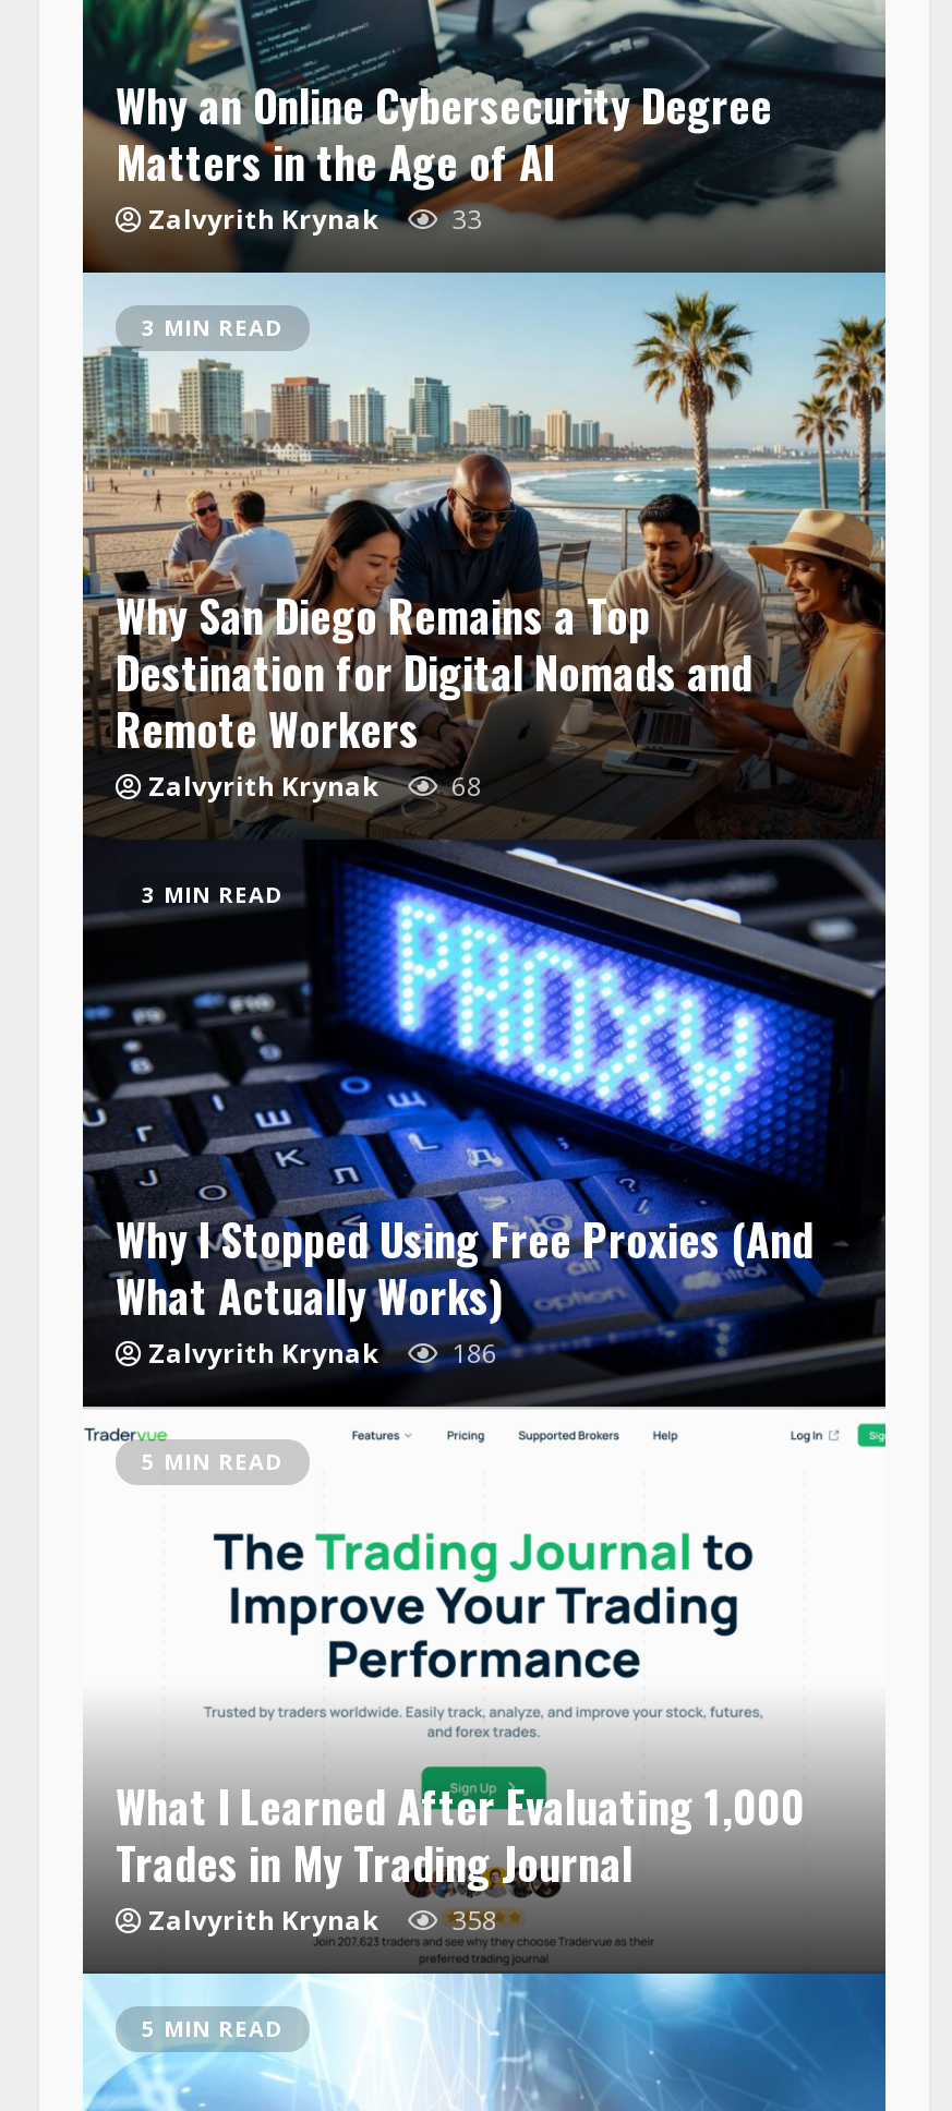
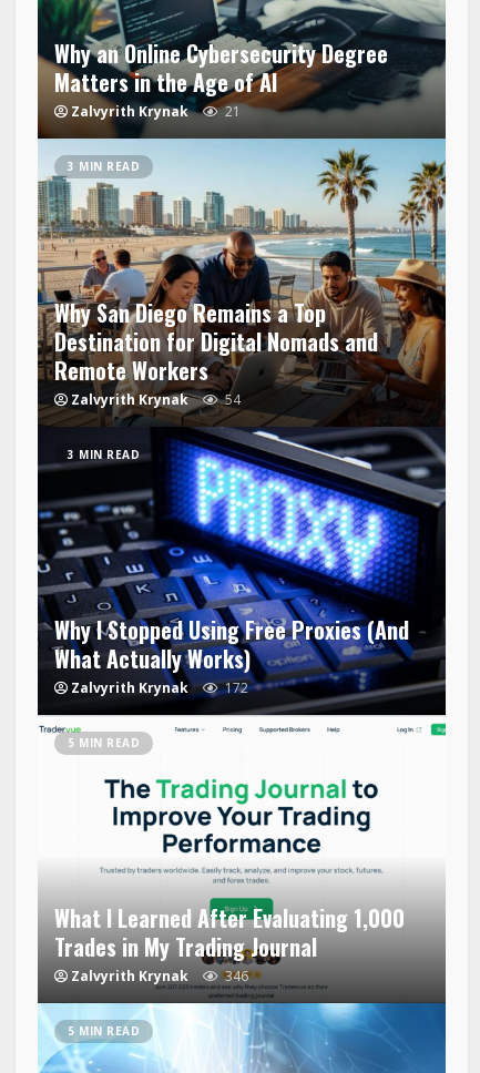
[148,200,482,237] Zalvyrith Krynak 33 -> [71,102,241,120] Zalvyrith Krynak 21
[148,767,482,804] Zalvyrith Krynak 68 -> [71,390,241,409] Zalvyrith Krynak 54
[148,1334,497,1371] Zalvyrith Krynak 186 -> [71,678,248,697] Zalvyrith Krynak 172
[148,1901,497,1938] Zalvyrith Krynak 358 -> [71,966,248,985] Zalvyrith Krynak 346

